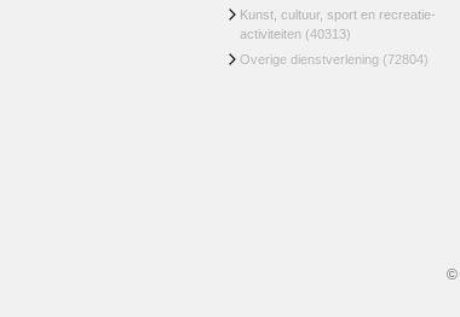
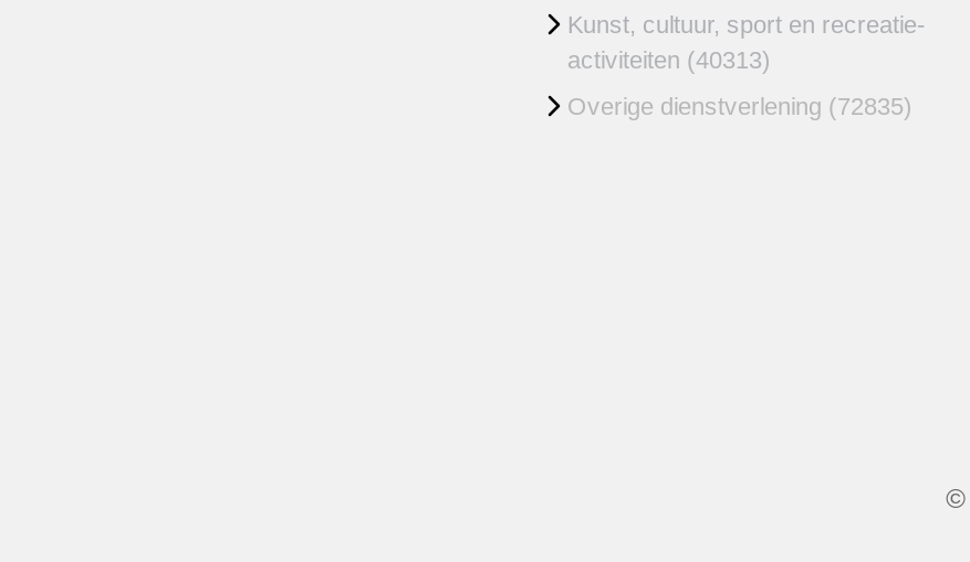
[240,52,429,67] Overige dienstverlening (72804) -> [567,93,912,120] Overige dienstverlening (72835)

